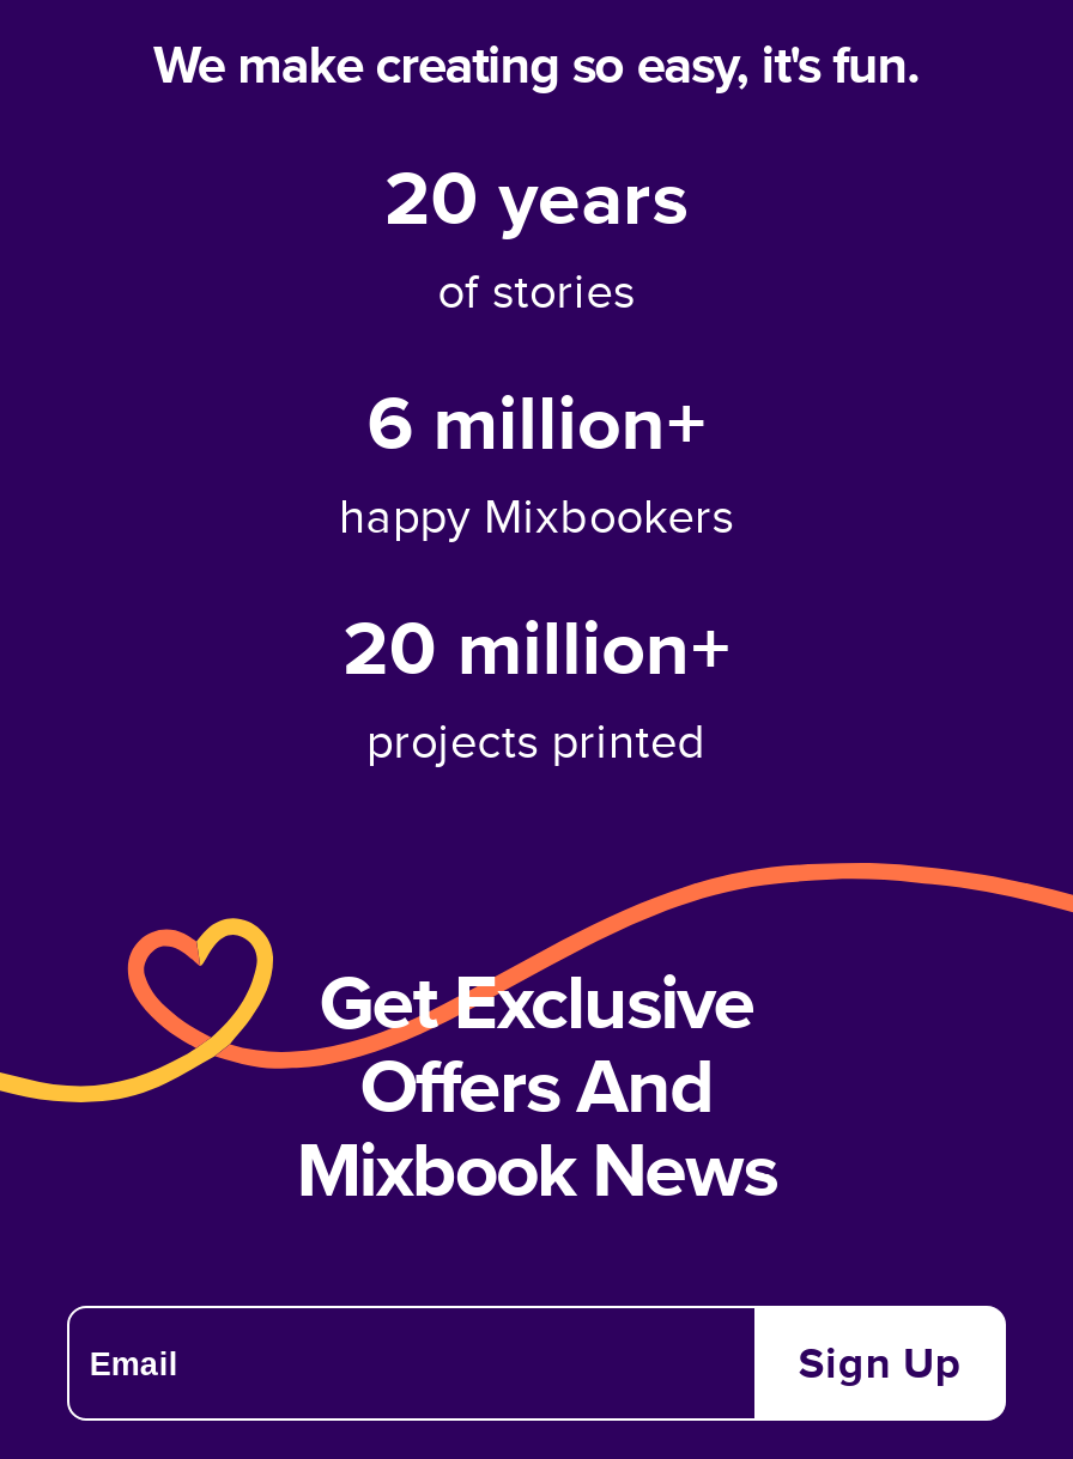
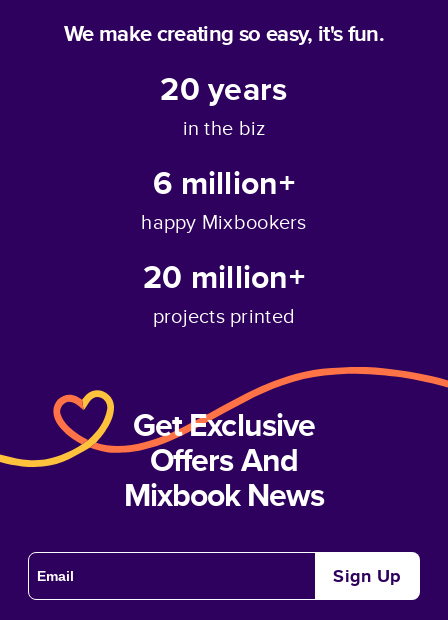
[438,255,635,325] of stories -> [183,113,265,142] in the biz

